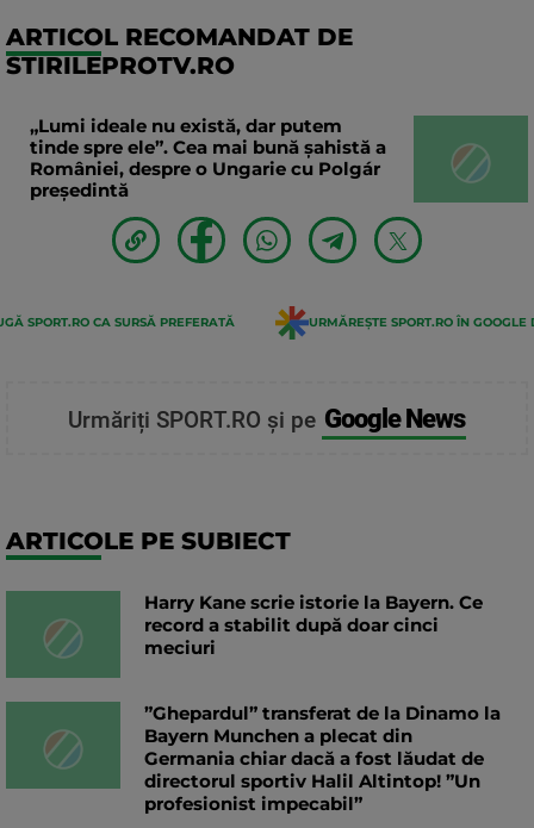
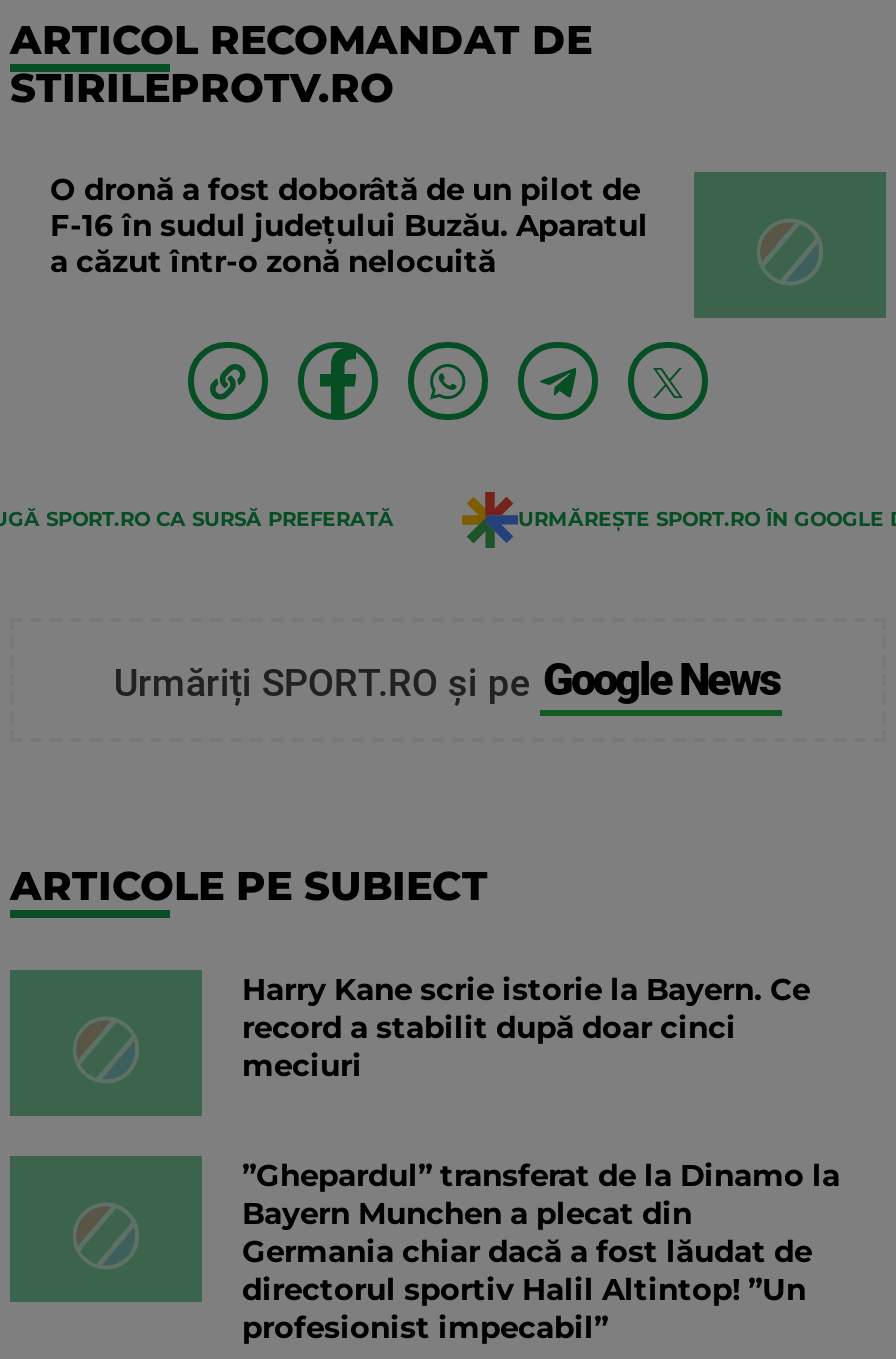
[30,115,386,202] „Lumi ideale nu există, dar putem | tinde spre ele”. Cea mai bună șahistă a | României, despre o Ungarie cu Polgár | președintă -> [50,171,648,281] O dronă a fost doborâtă de un pilot de | F-16 în sudul județului Buzău. Aparatul | a căzut într-o zonă nelocuită

